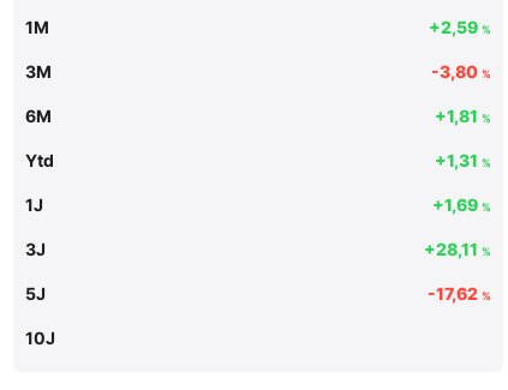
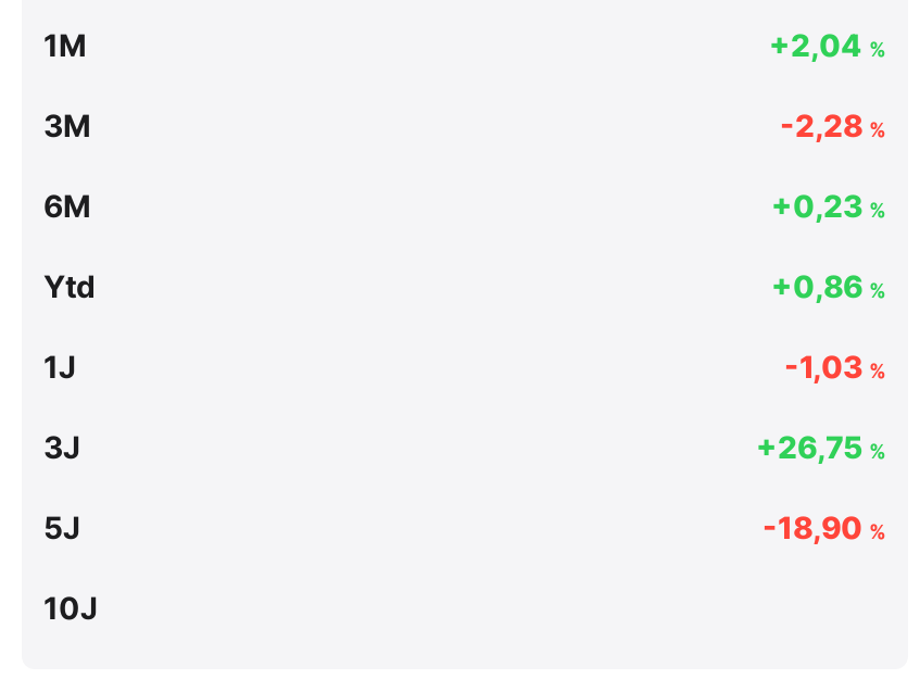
[429,16,491,37] +2,59% -> [769,25,886,62] +2,04%
[431,61,491,81] -3,80% -> [780,105,886,142] -2,28%
[435,105,491,125] +1,81% -> [771,186,886,223] +0,23%
[435,149,491,170] +1,31% -> [771,266,886,303] +0,86%
[432,194,491,214] +1,69% -> [784,347,886,383] -1,03%
[424,238,491,259] +28,11% -> [756,427,886,464] +26,75%
[428,283,491,303] -17,62% -> [763,507,886,544] -18,90%

